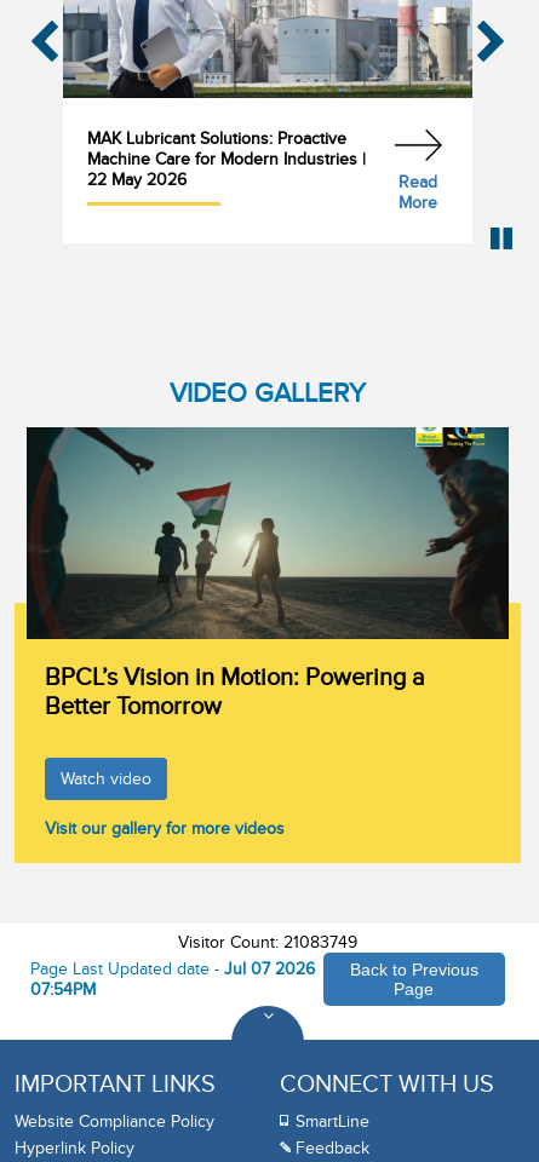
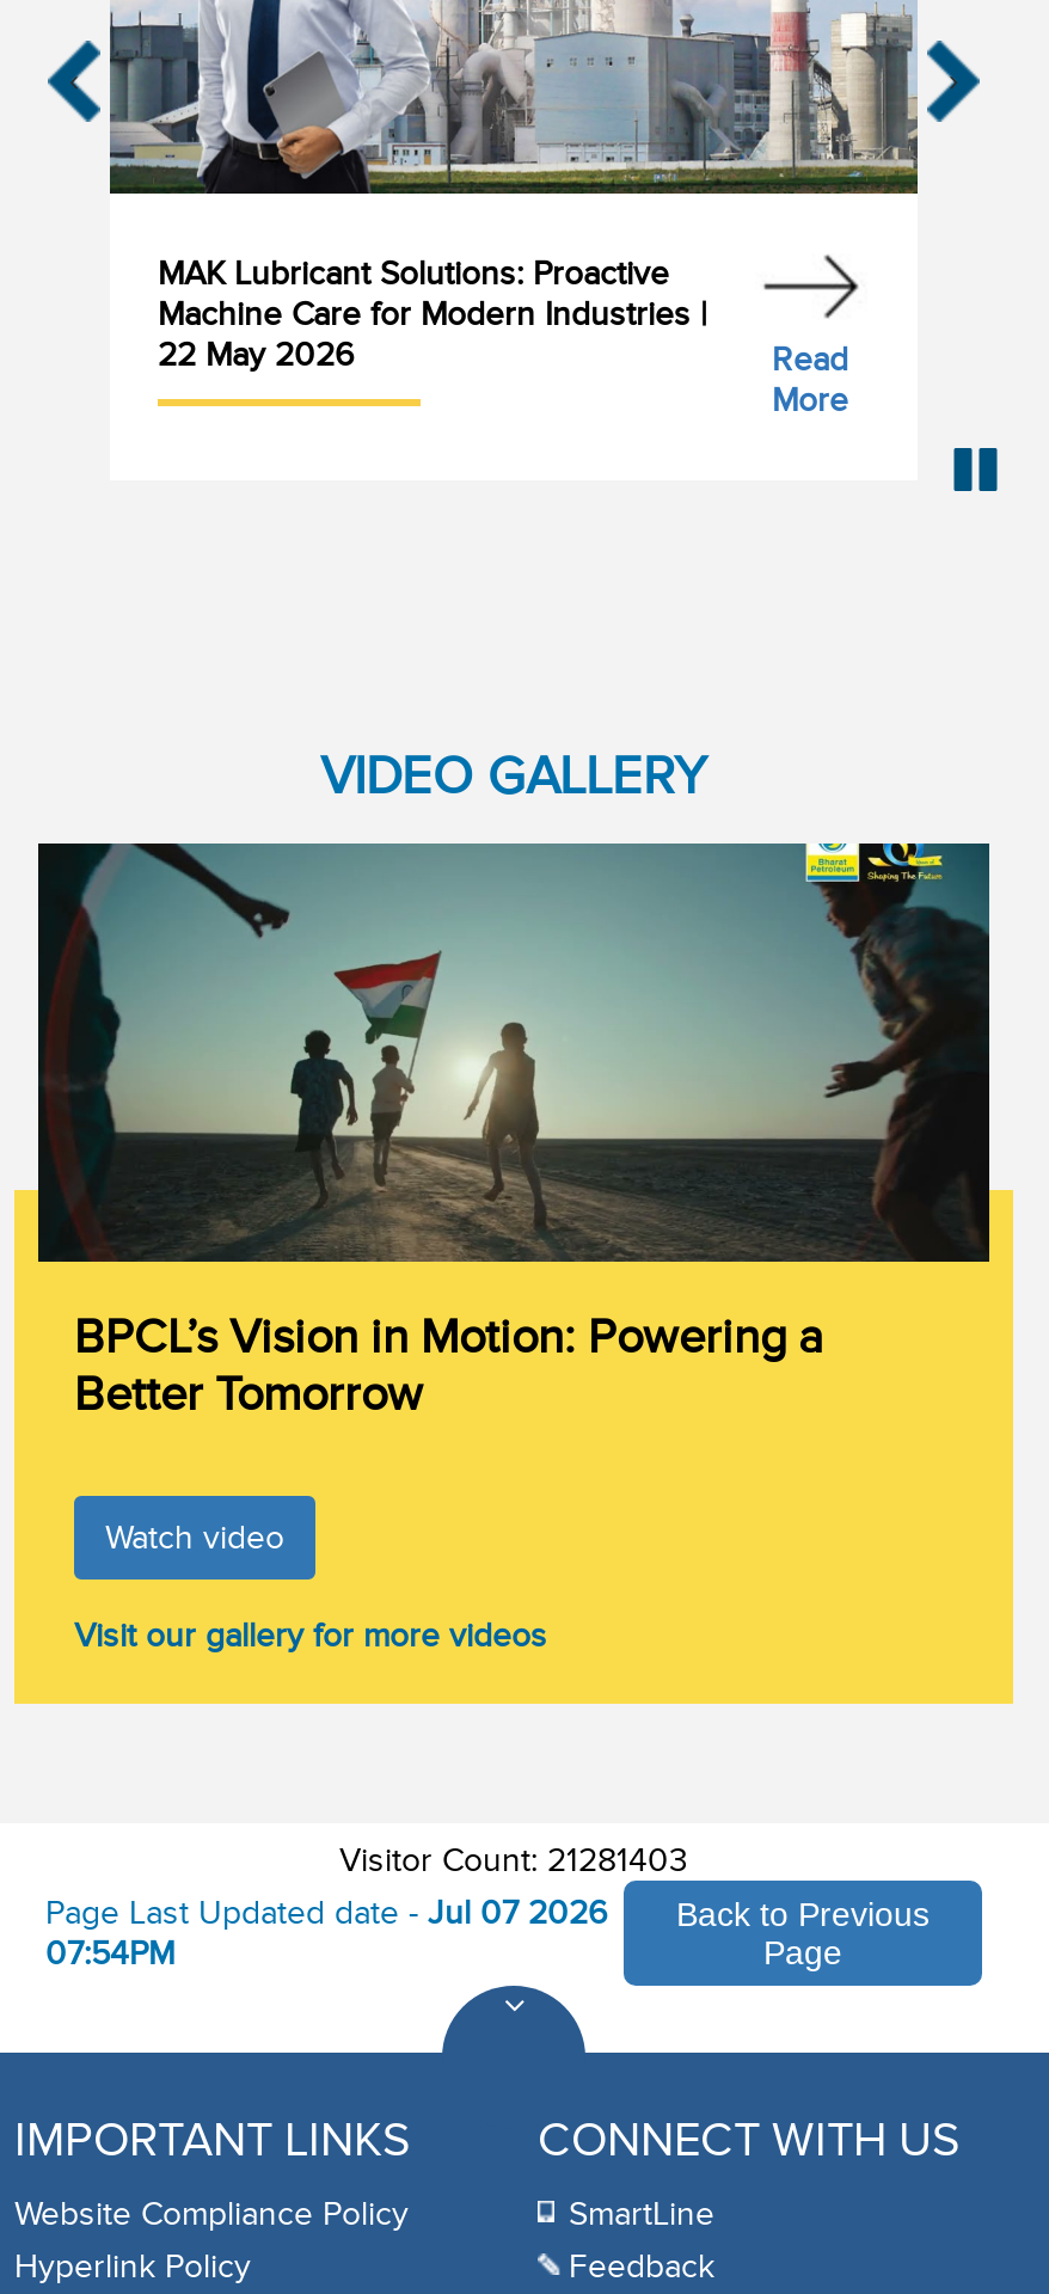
[178,932,357,953] Visitor Count: 21083749 -> [339,1840,688,1881] Visitor Count: 21281403

